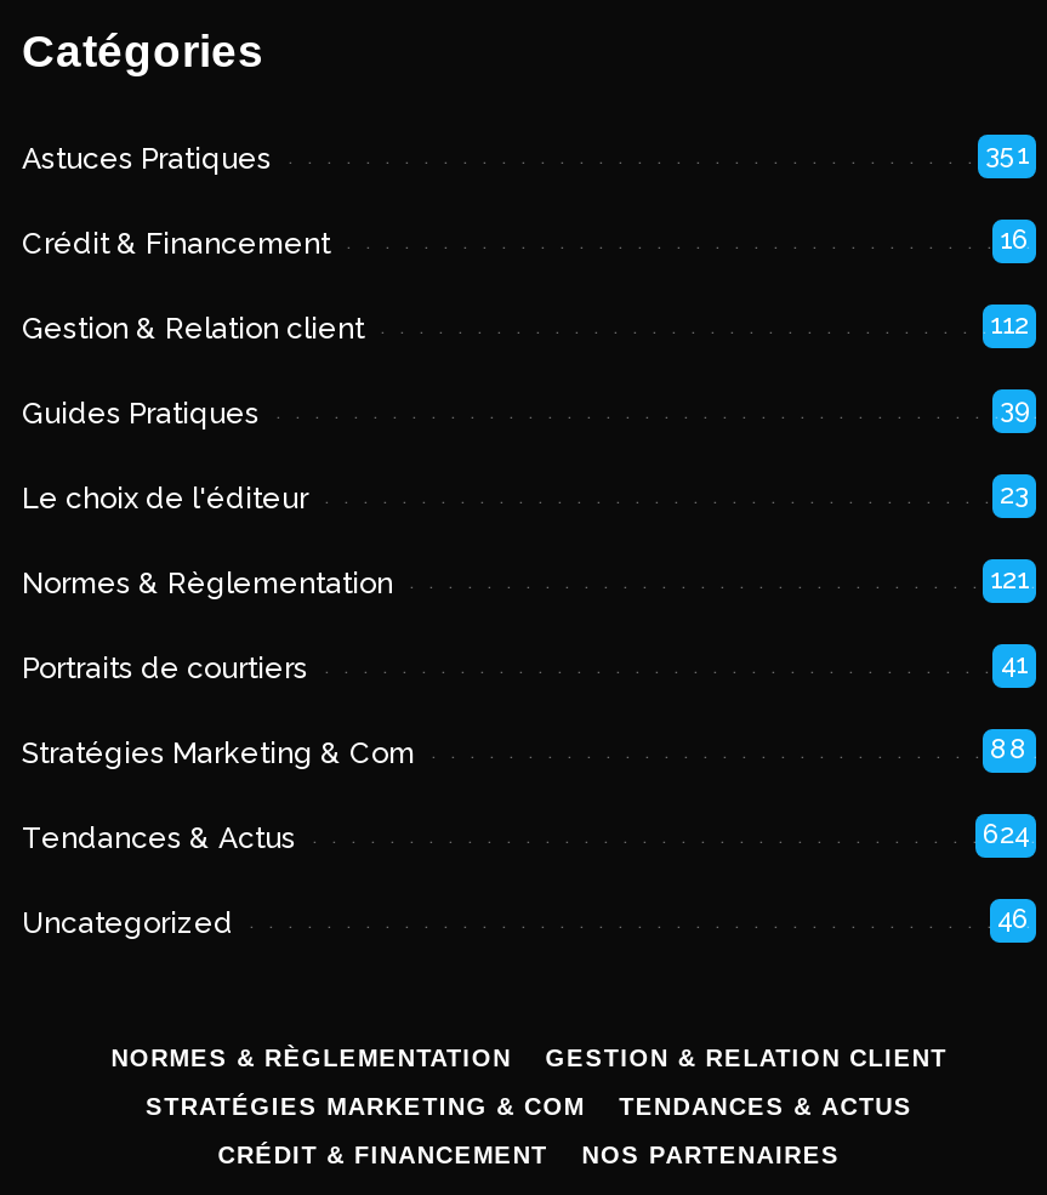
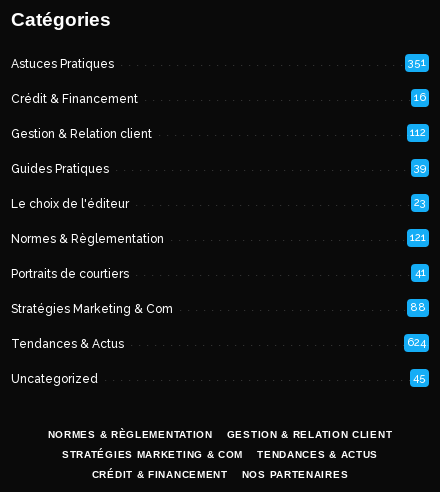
[997,903,1029,935] 46 -> [413,371,426,384] 45

